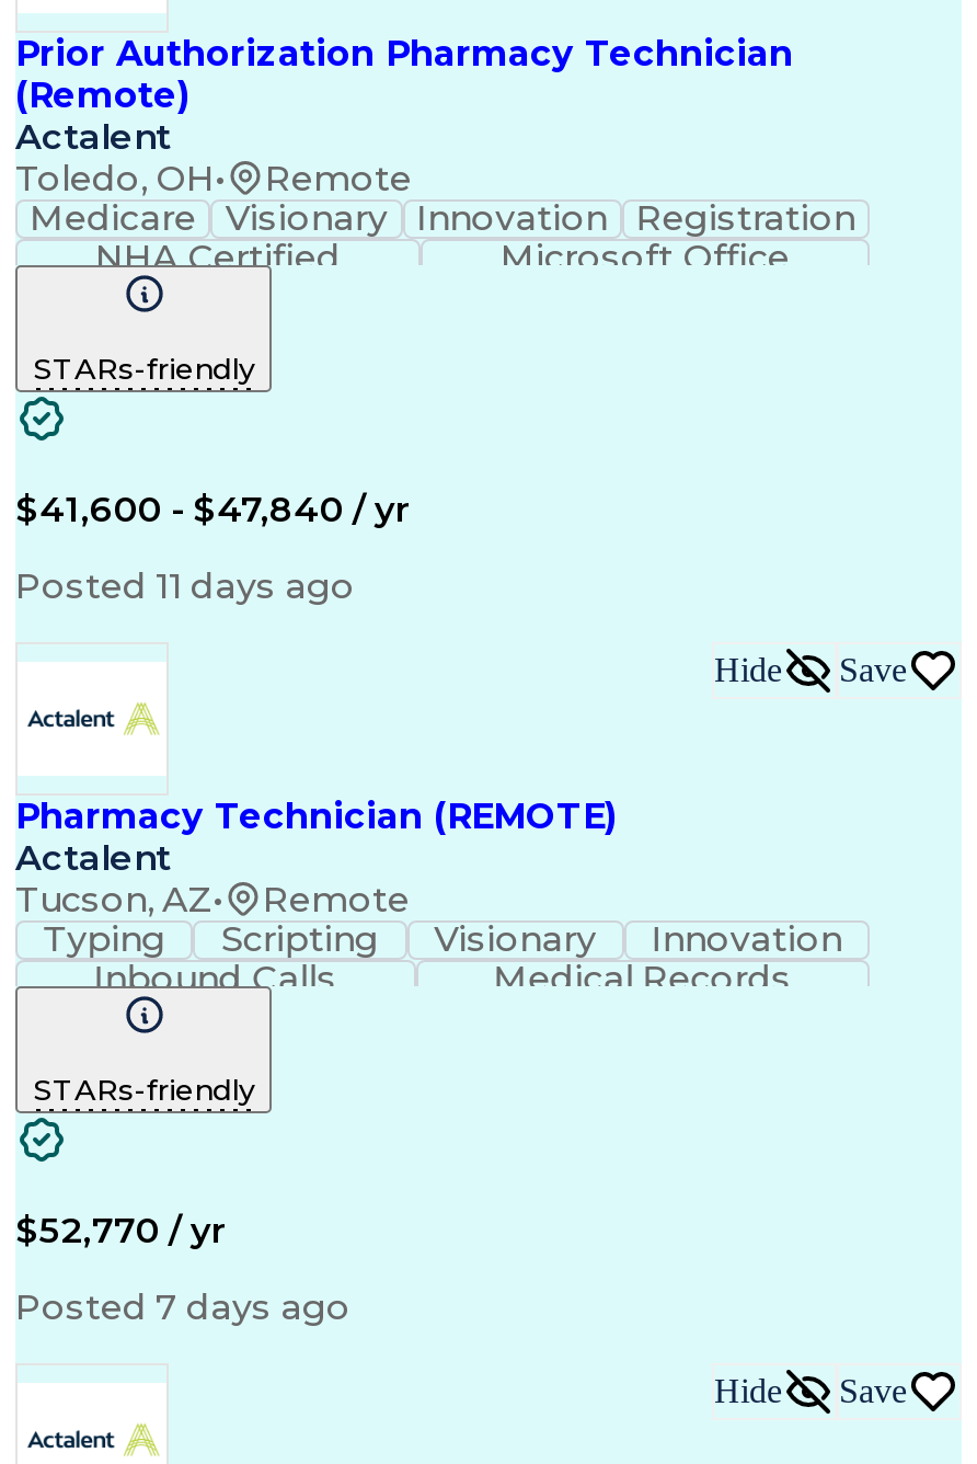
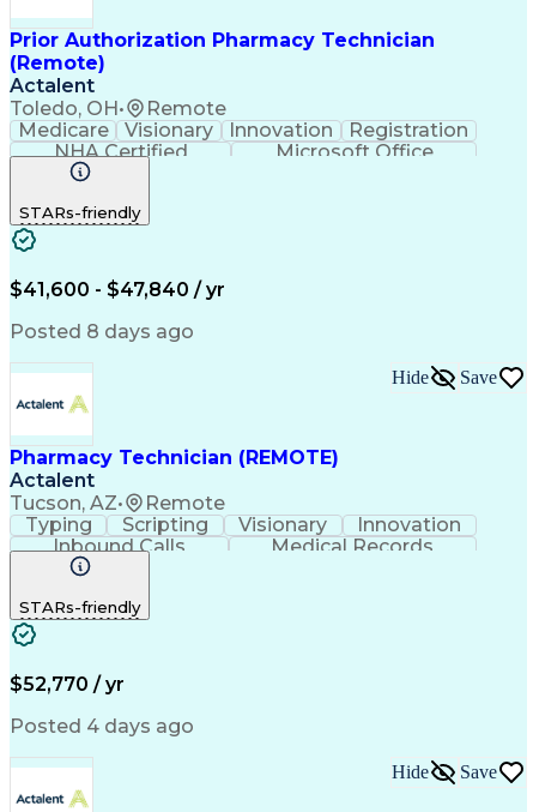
[15,565,355,607] Posted 11 days ago -> [10,320,194,343] Posted 8 days ago
[15,1287,350,1329] Posted 7 days ago -> [10,715,194,738] Posted 4 days ago

